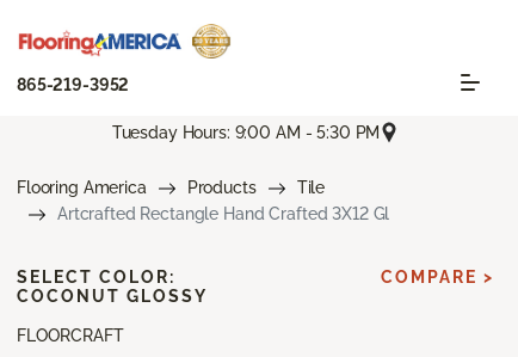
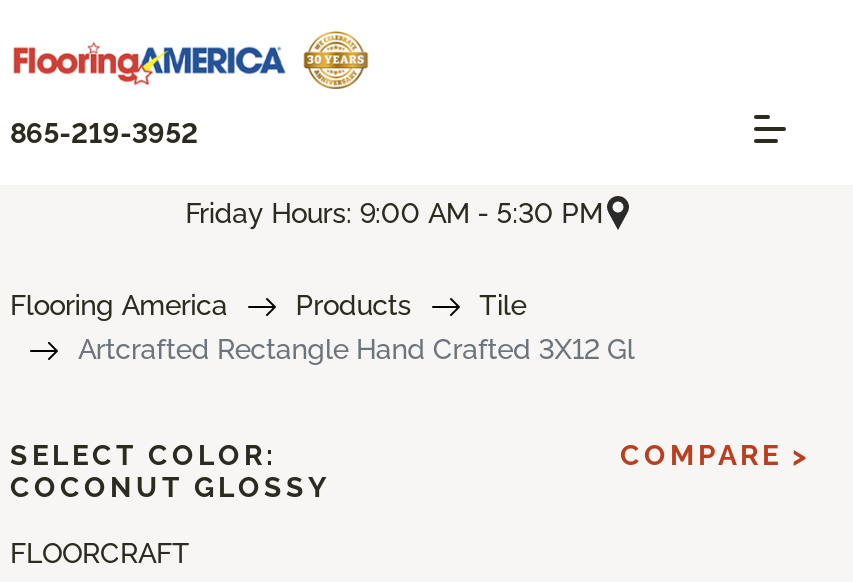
[112,123,380,142] Tuesday Hours: 9:00 AM - 5:30 PM -> [185,196,603,228] Friday Hours: 9:00 AM - 5:30 PM

